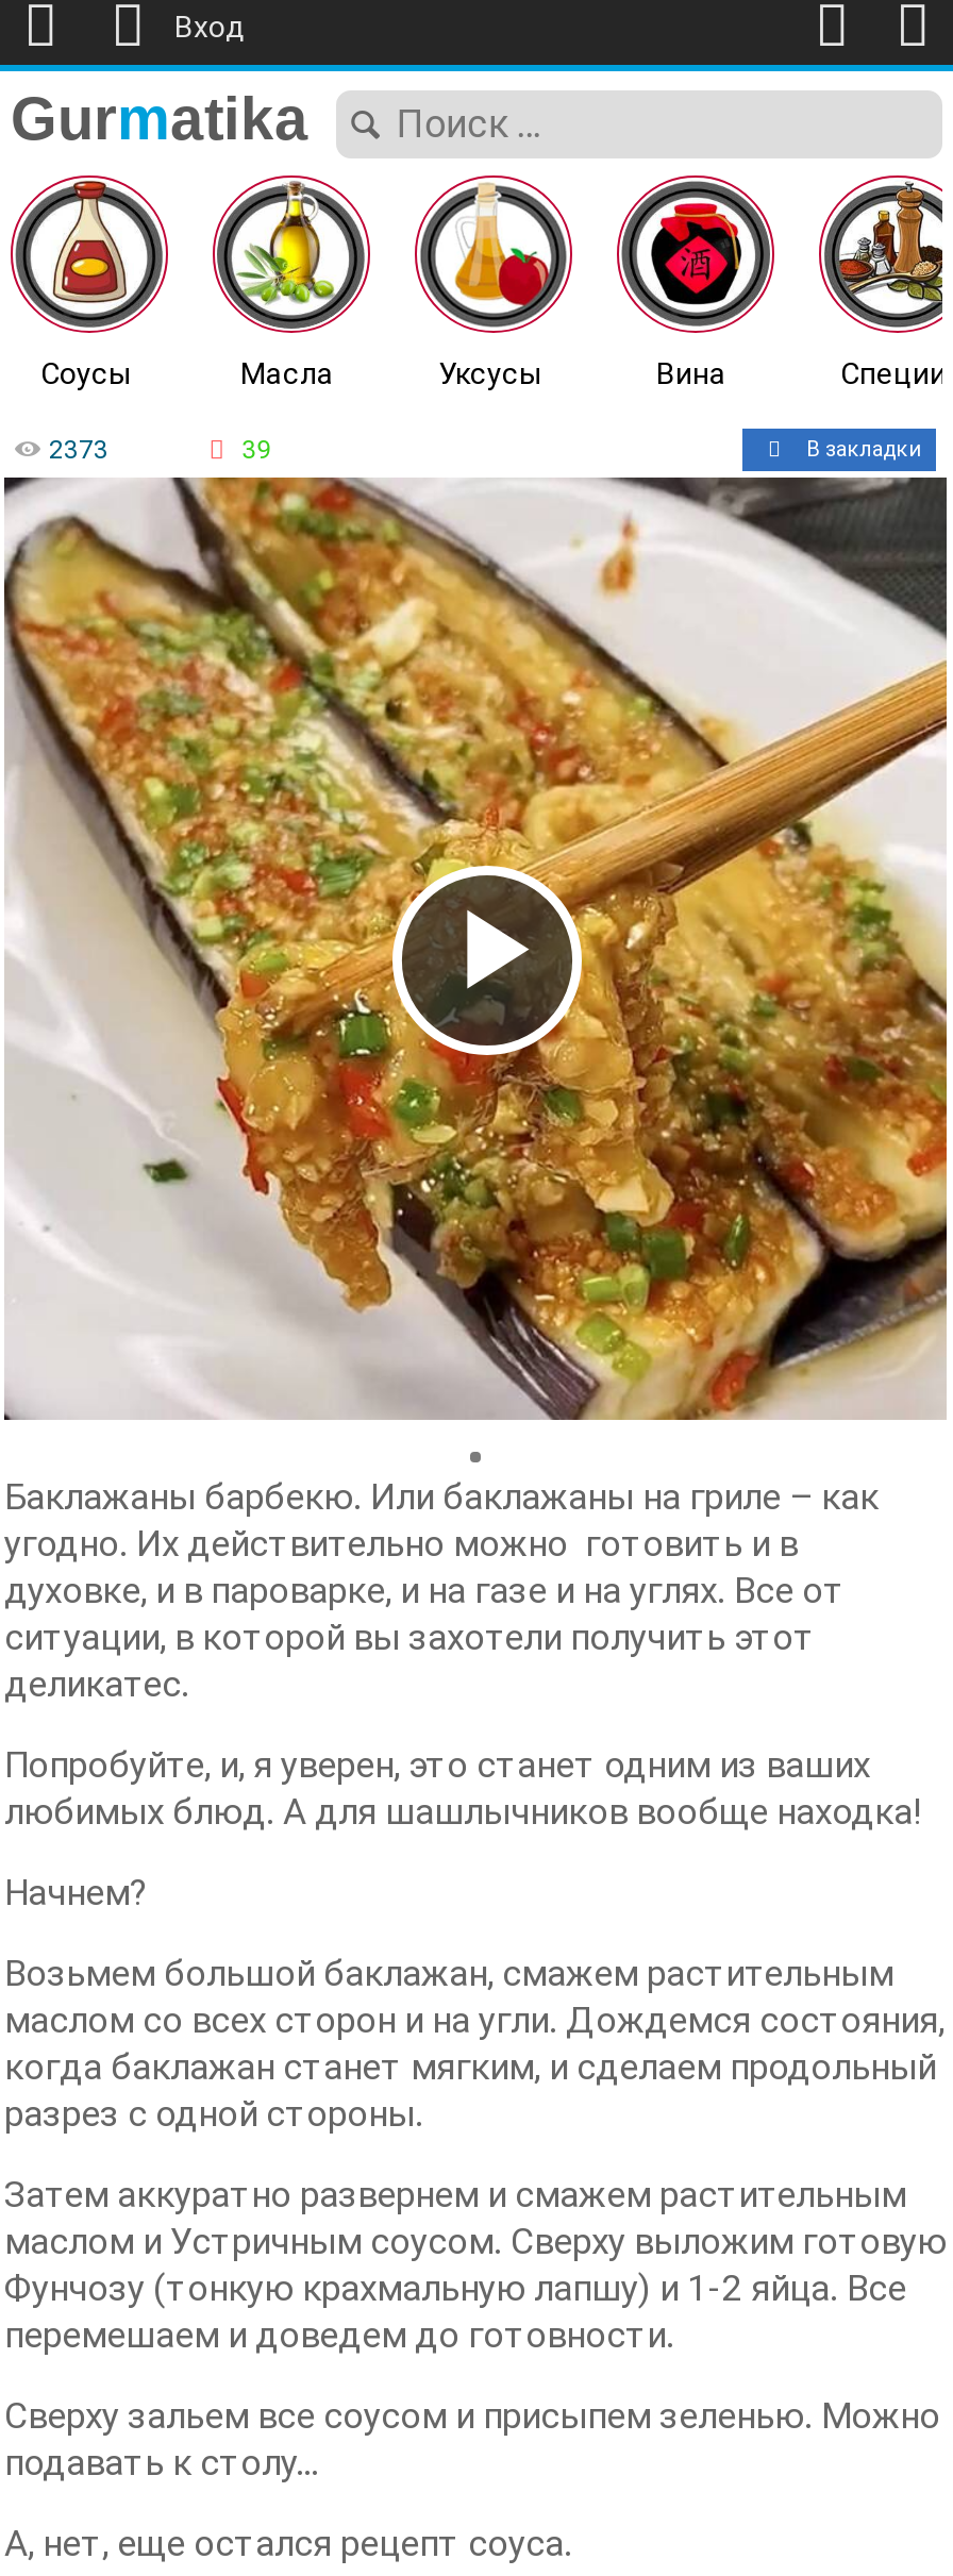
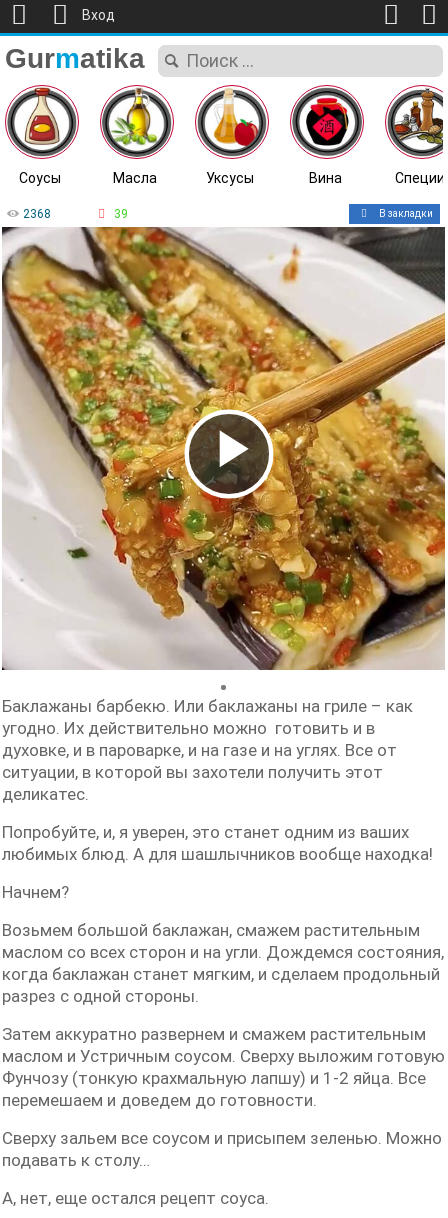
[49,435,108,465] 2373 -> [23,207,51,221] 2368

